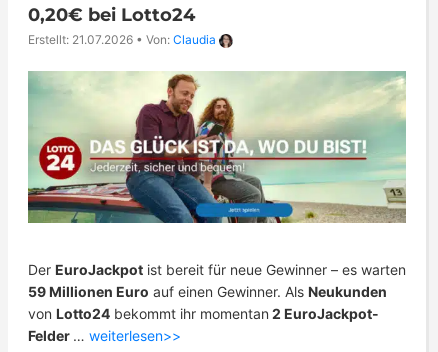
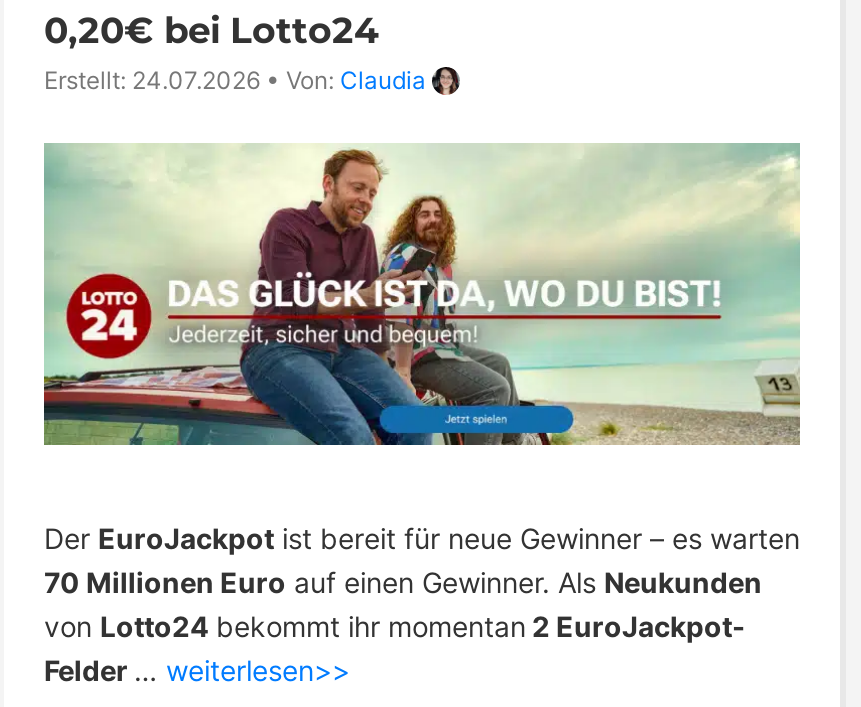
[28,32,216,47] Erstellt: 21.07.2026 • Von: Claudia -> [44,65,426,95] Erstellt: 24.07.2026 • Von: Claudia
[28,282,387,299] 59 Millionen Euro auf einen Gewinner. Als Neukunden -> [44,565,762,599] 70 Millionen Euro auf einen Gewinner. Als Neukunden

